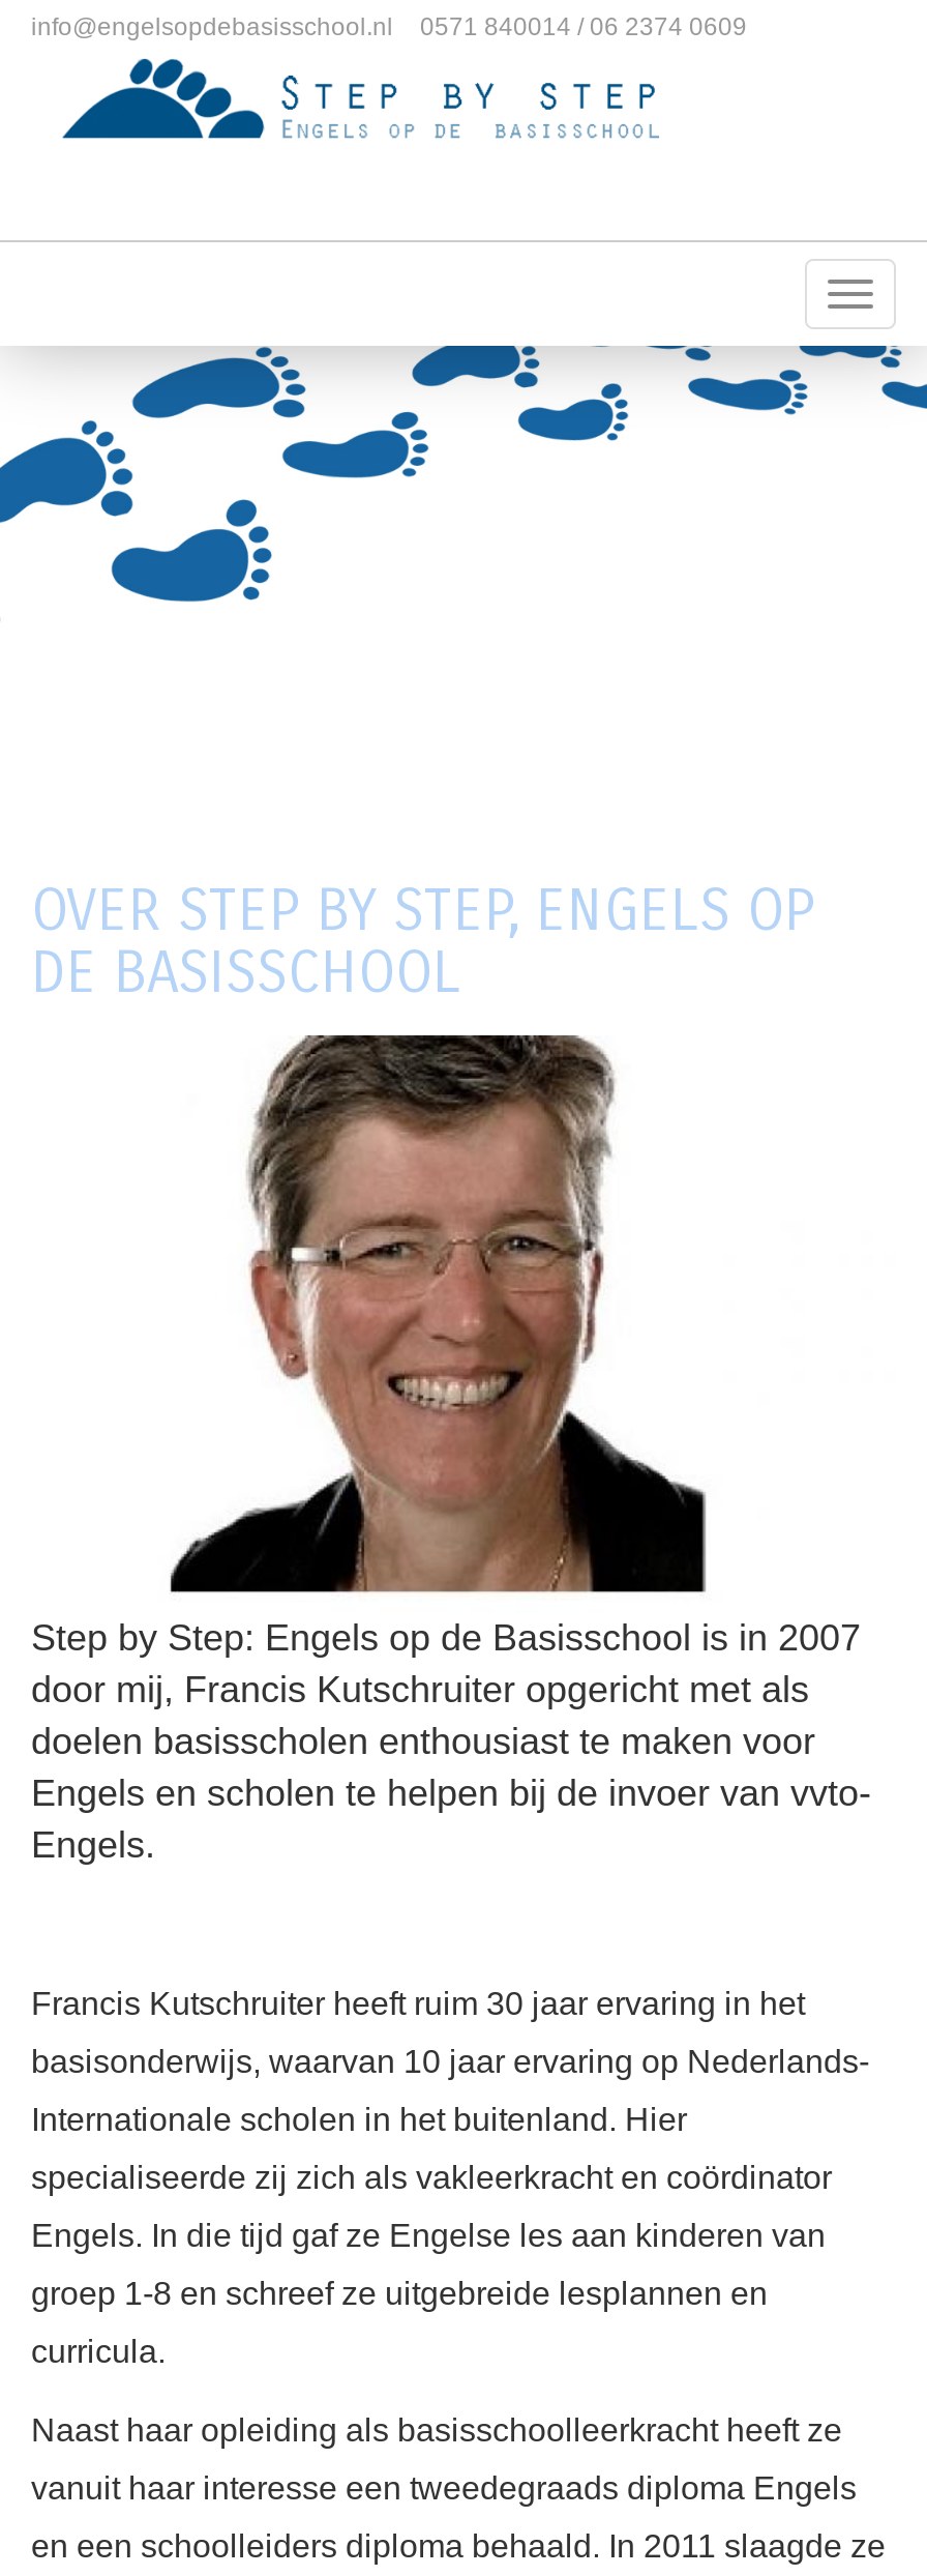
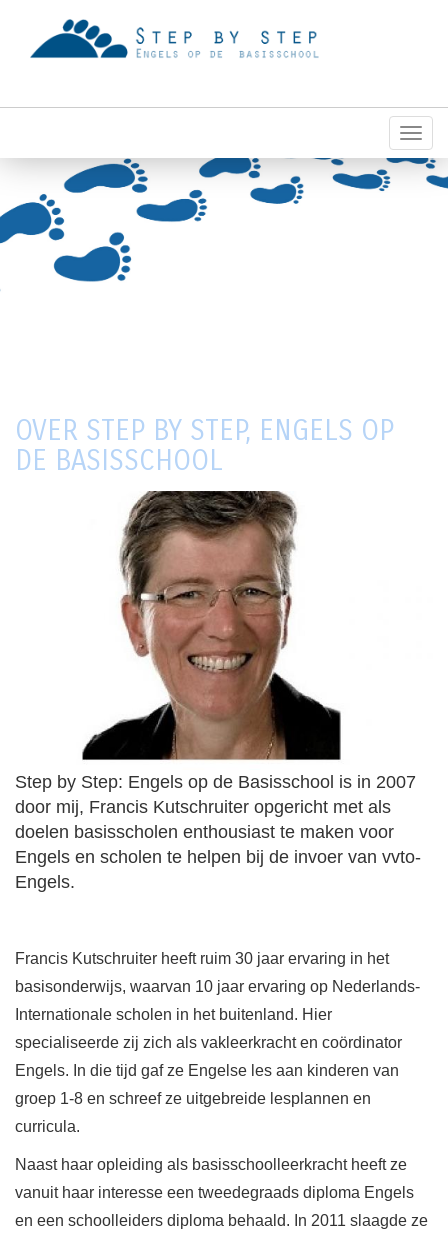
[31,12,747,41] info@engelsopdebasisschool.nl | 0571 840014 / 06 2374 0609 -> none

